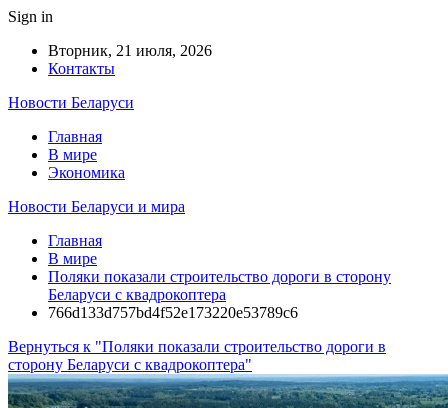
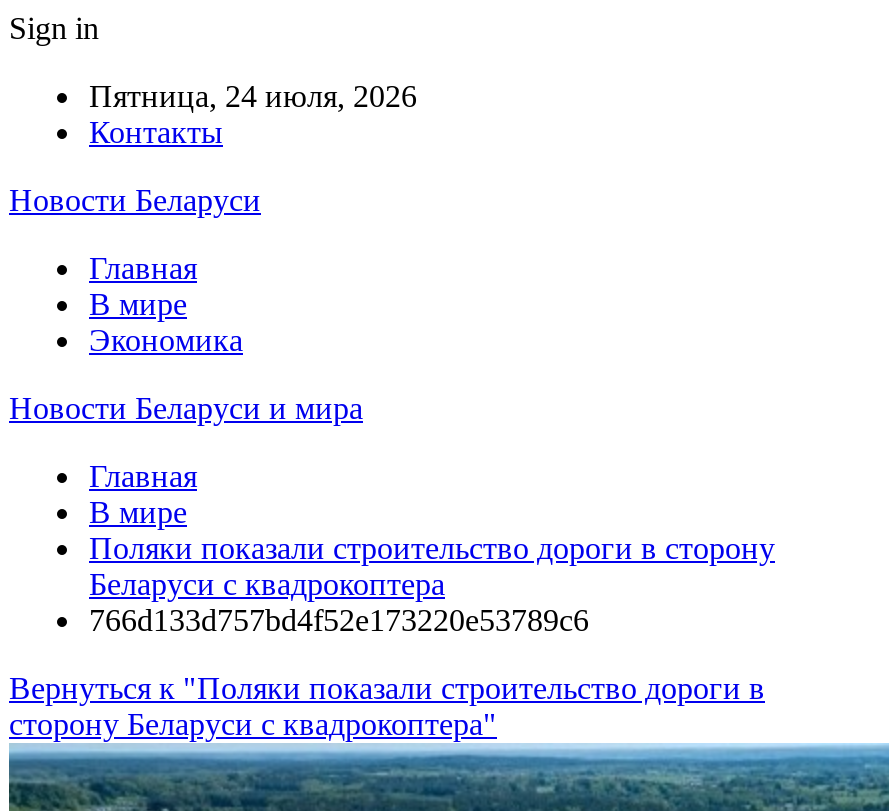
[48,42,212,59] Вторник, 21 июля, 2026 -> [89,79,417,113] Пятница, 24 июля, 2026

